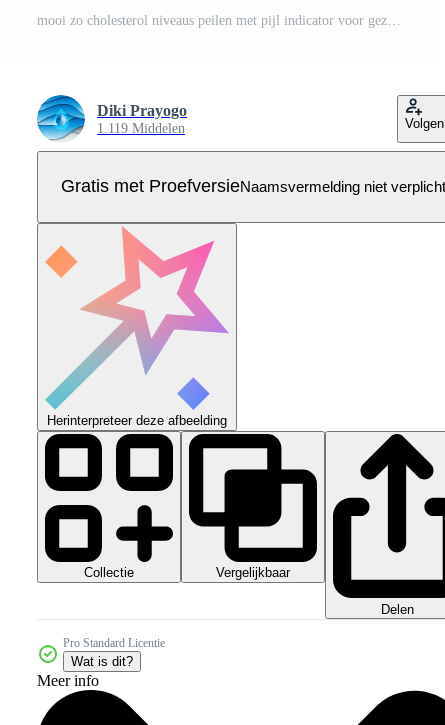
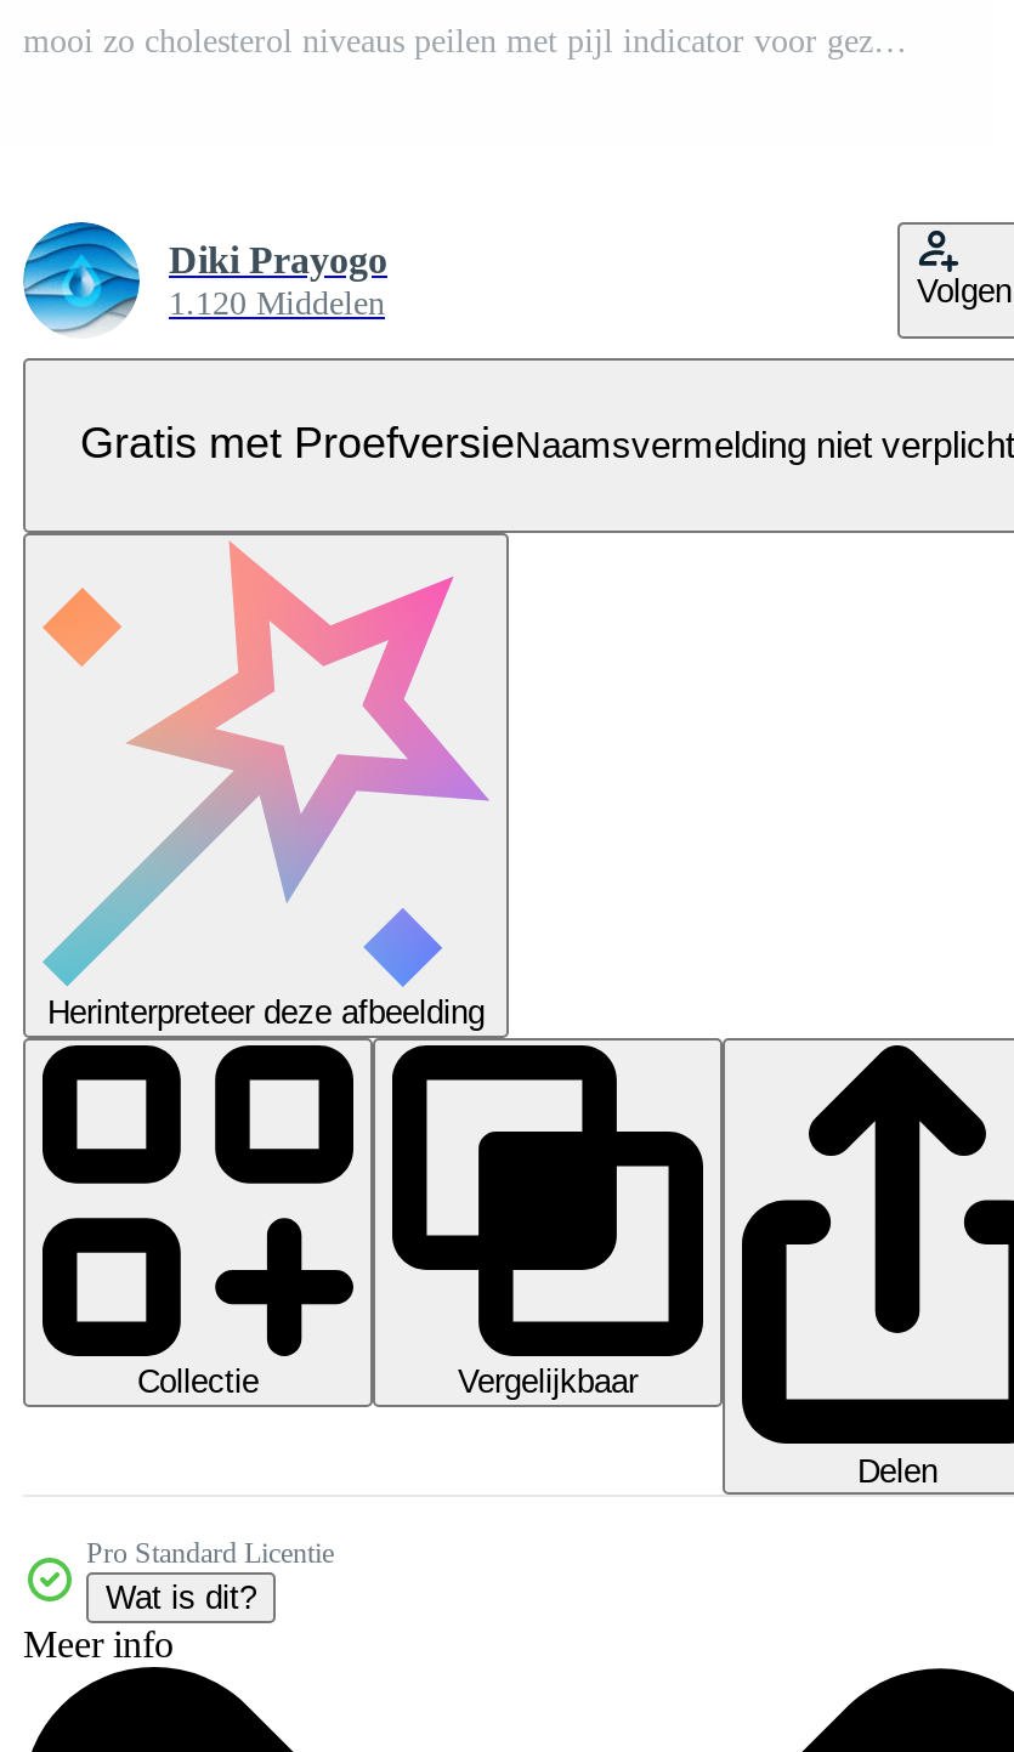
[97,121,185,136] 1.119 Middelen -> [169,285,385,322] 1.120 Middelen

